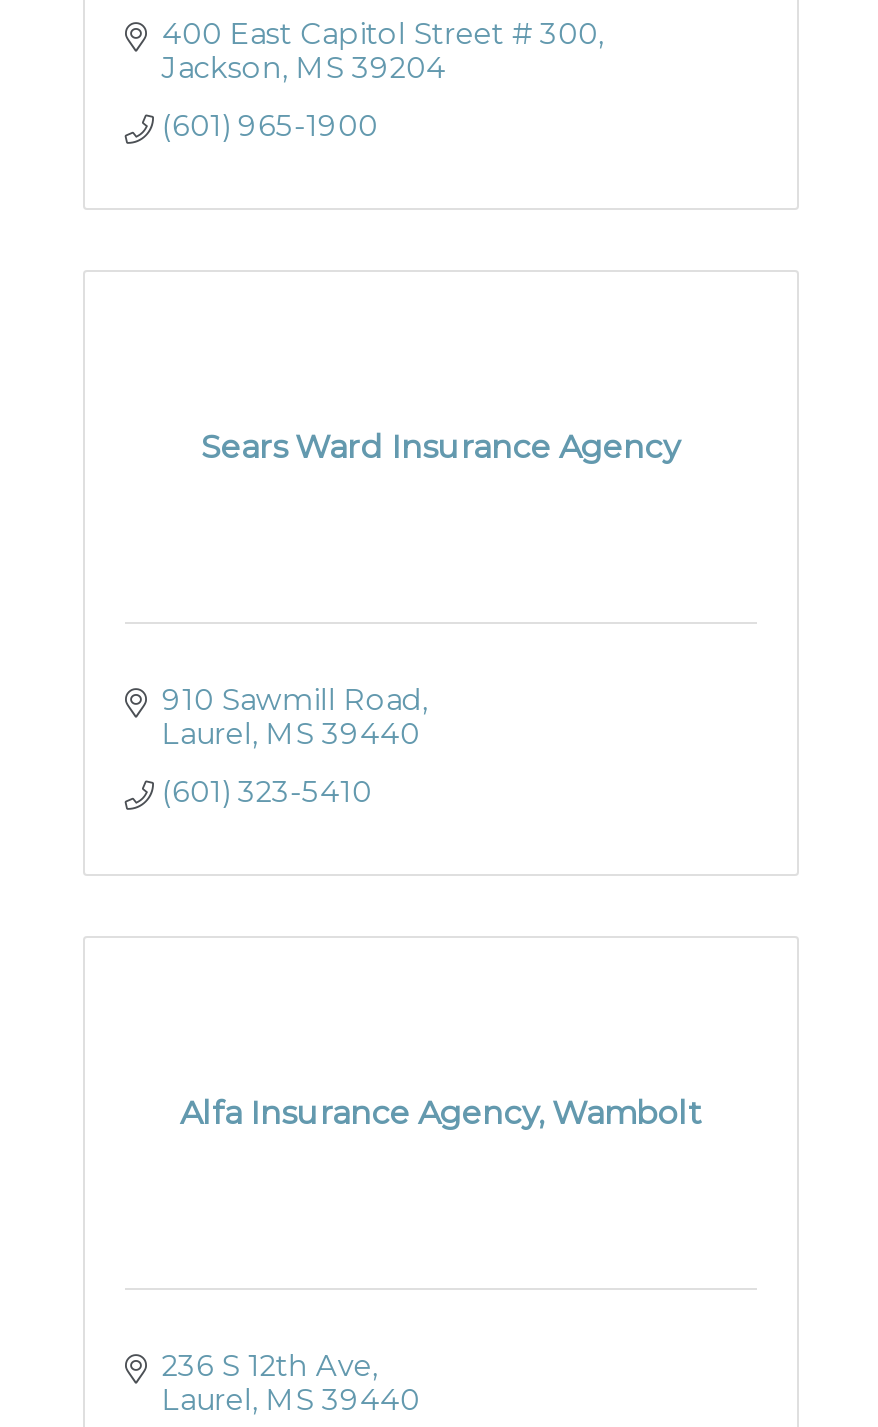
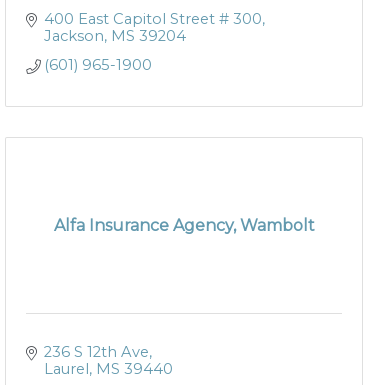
[201,428,681,466] Sears Ward Insurance Agency -> none
[162,682,422,810] 910 Sawmill Road | Laurel MS 39440 | (601) 323-5410 -> none

